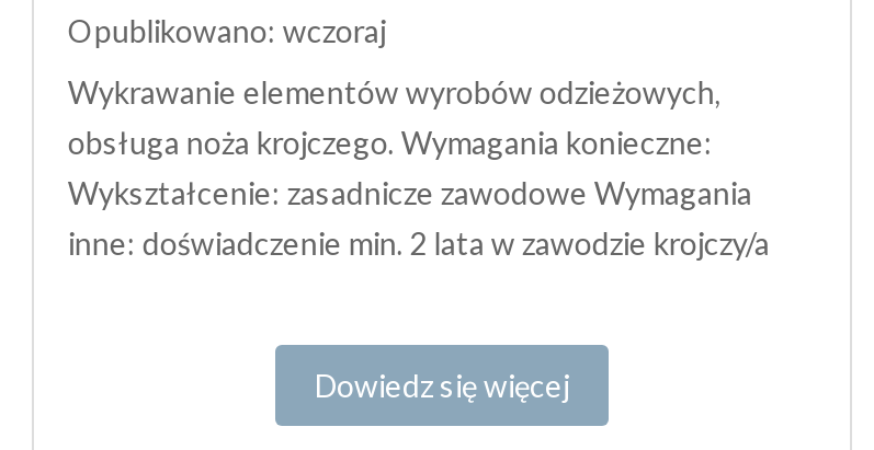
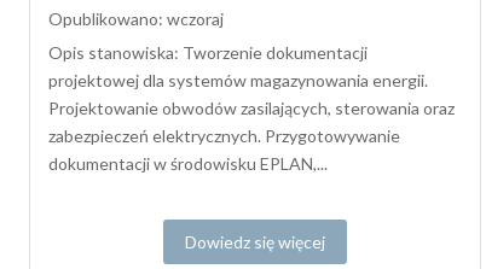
[68,74,770,263] Wykrawanie elementów wyrobów odzieżowych, | obsługa noża krojczego. Wymagania konieczne: | Wykształcenie: zasadnicze zawodowe Wymagania | inne: doświadczenie min. 2 lata w zawodzie krojczy/a -> [49,43,455,174] Opis stanowiska: Tworzenie dokumentacji | projektowej dla systemów magazynowania energii. | Projektowanie obwodów zasilających, sterowania oraz | zabezpieczeń elektrycznych. Przygotowywanie | dokumentacji w środowisku EPLAN,...

